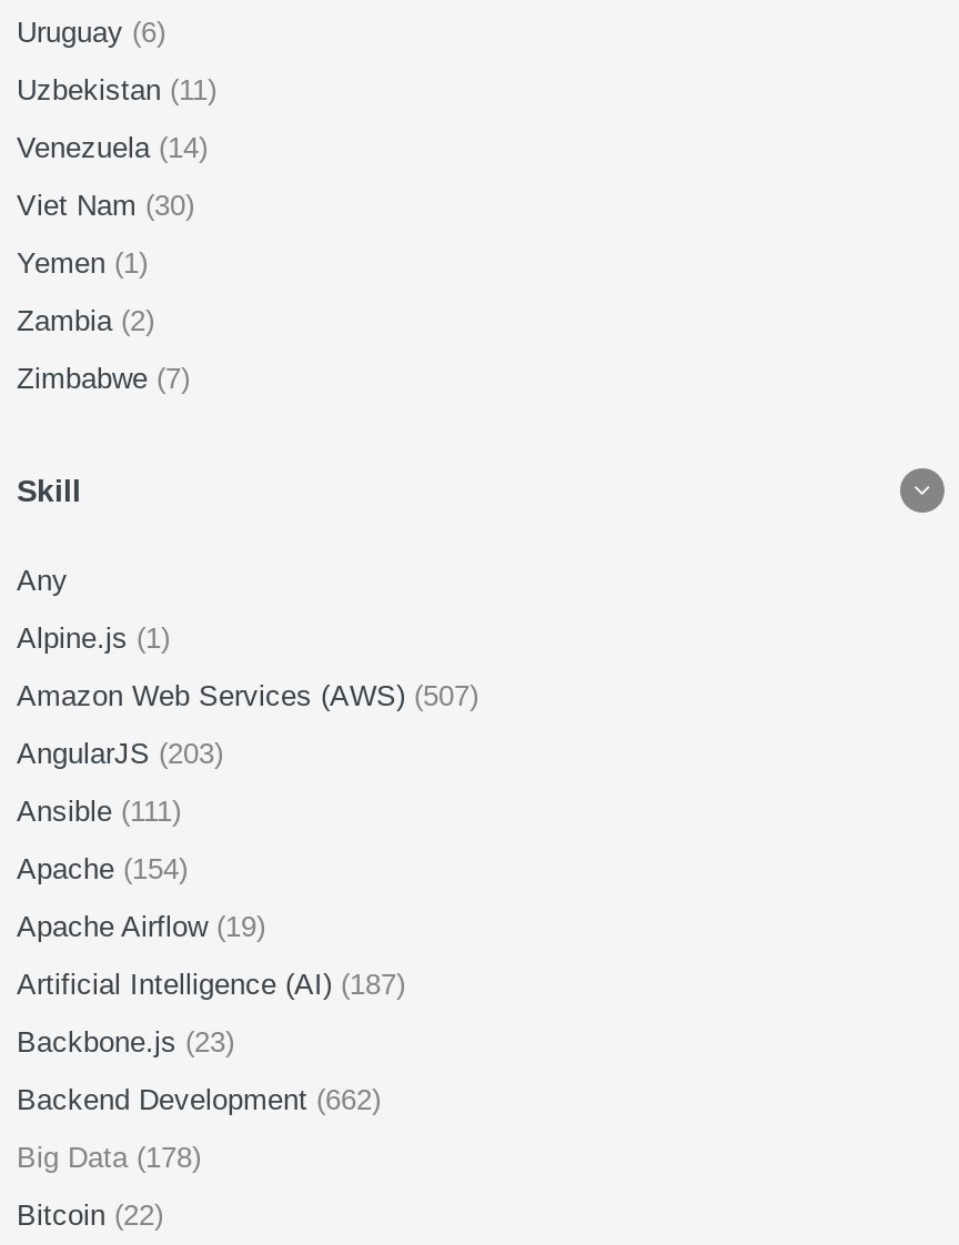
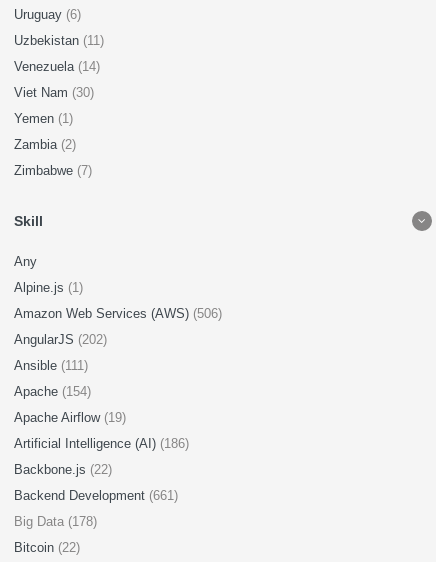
[17,679,478,712] Amazon Web Services (AWS) (507) -> [14,306,222,321] Amazon Web Services (AWS) (506)
[17,737,223,770] AngularJS (203) -> [14,332,107,347] AngularJS (202)
[17,968,405,1001] Artificial Intelligence (AI) (187) -> [14,436,189,451] Artificial Intelligence (AI) (186)
[17,1025,234,1059] Backbone.js (23) -> [14,462,112,477] Backbone.js (22)
[17,1083,381,1116] Backend Development (662) -> [14,488,178,503] Backend Development (661)

